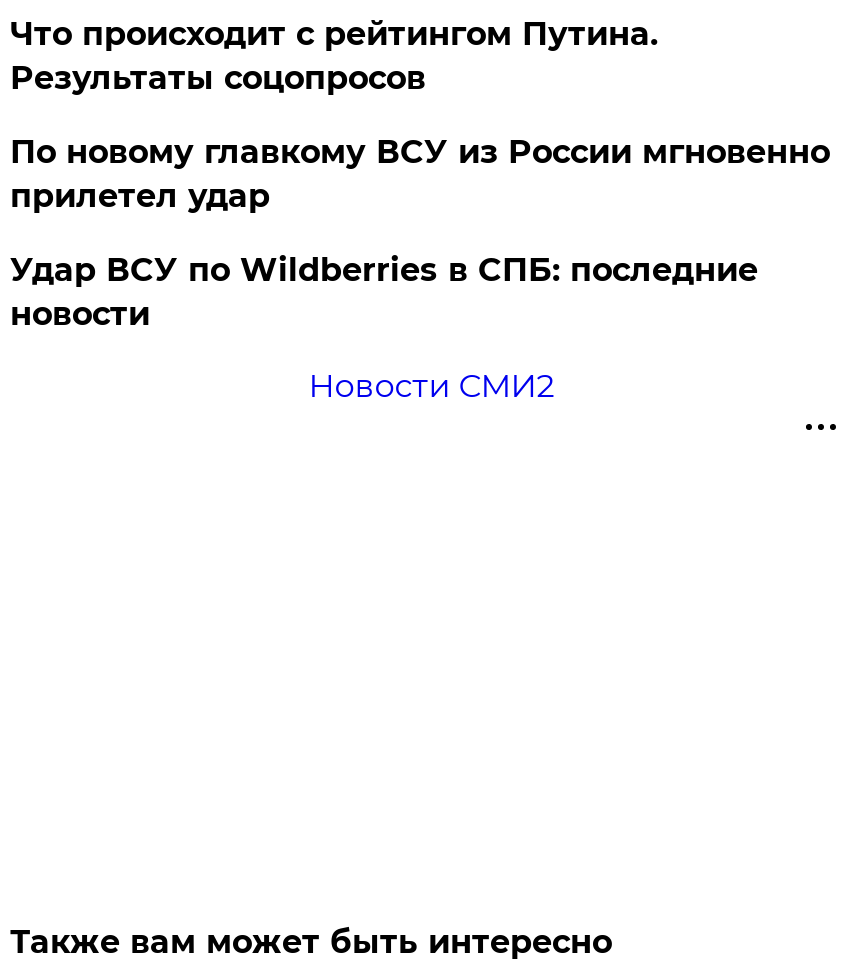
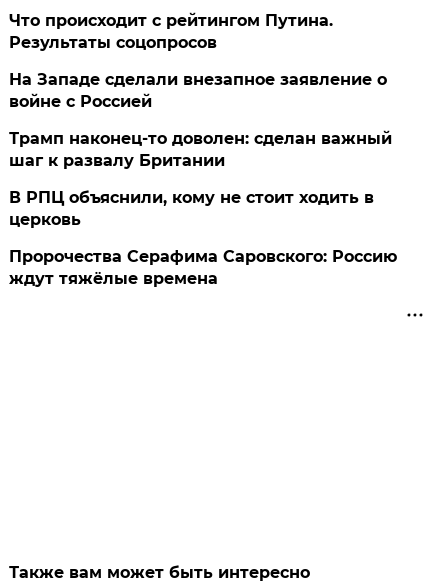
[10,133,830,405] По новому главкому ВСУ из России мгновенно | прилетел удар | Удар ВСУ по Wildberries в СПБ: последние | новости | Новости СМИ2 -> [9,70,397,288] На Западе сделали внезапное заявление о | войне с Россией | Трамп наконец-то доволен: сделан важный | шаг к развалу Британии | В РПЦ объяснили, кому не стоит ходить в | церковь | Пророчества Серафима Саровского: Россию | ждут тяжёлые времена

